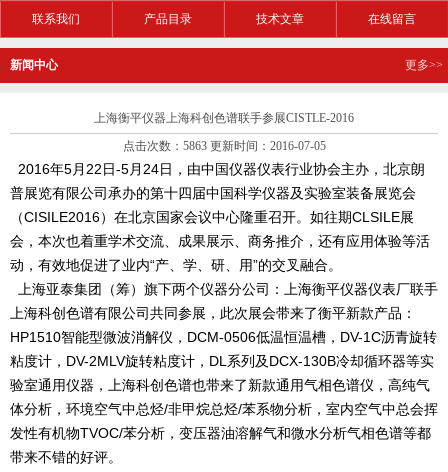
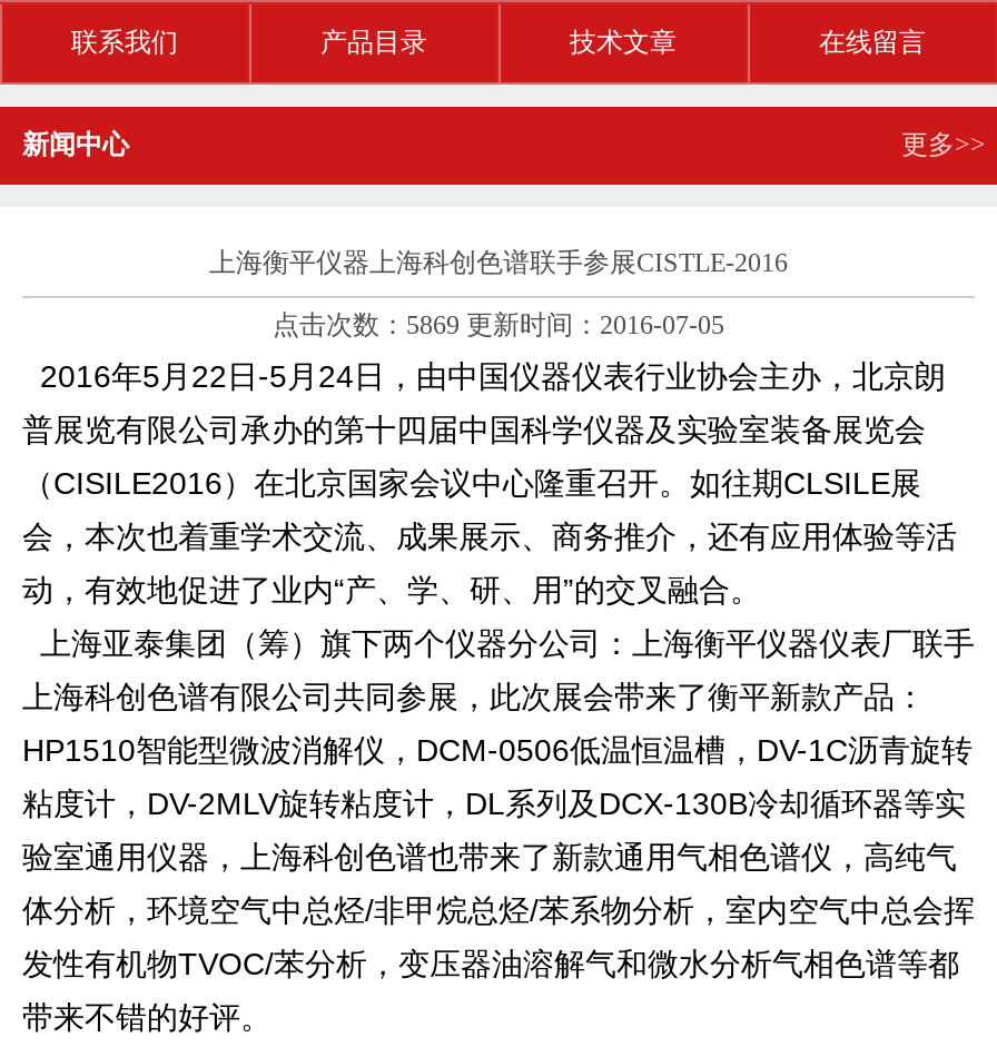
[122,139,325,153] 点击次数：5863 更新时间：2016-07-05 -> [273,309,724,340] 点击次数：5869 更新时间：2016-07-05

